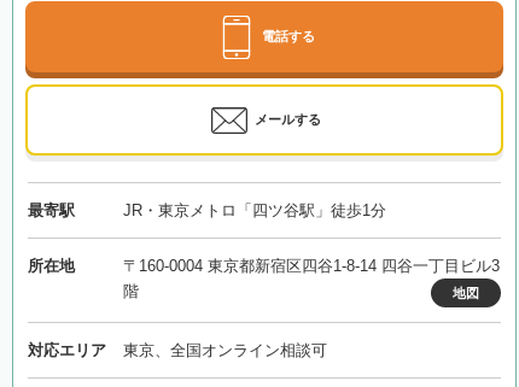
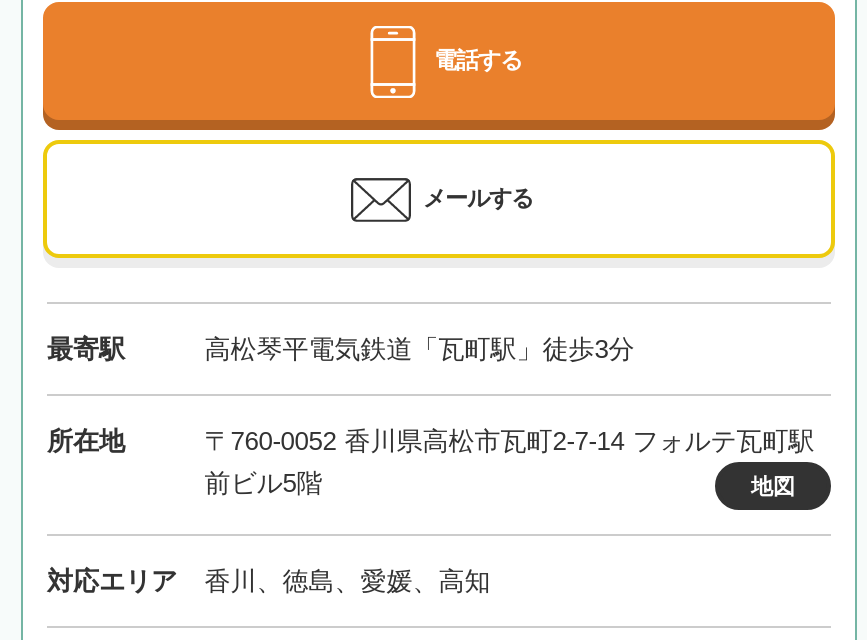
[123,201,386,219] JR・東京メトロ「四ツ谷駅」徒歩1分 -> [204,334,634,364] 高松琴平電気鉄道「瓦町駅」徒歩3分
[123,257,499,300] 〒160-0004 東京都新宿区四谷1-8-14 四谷一丁目ビル3 | 階 -> [204,426,814,498] 〒760-0052 香川県高松市瓦町2-7-14 フォルテ瓦町駅 | 前ビル5階
[123,341,327,359] 東京、全国オンライン相談可 -> [204,566,490,596] 香川、徳島、愛媛、高知

